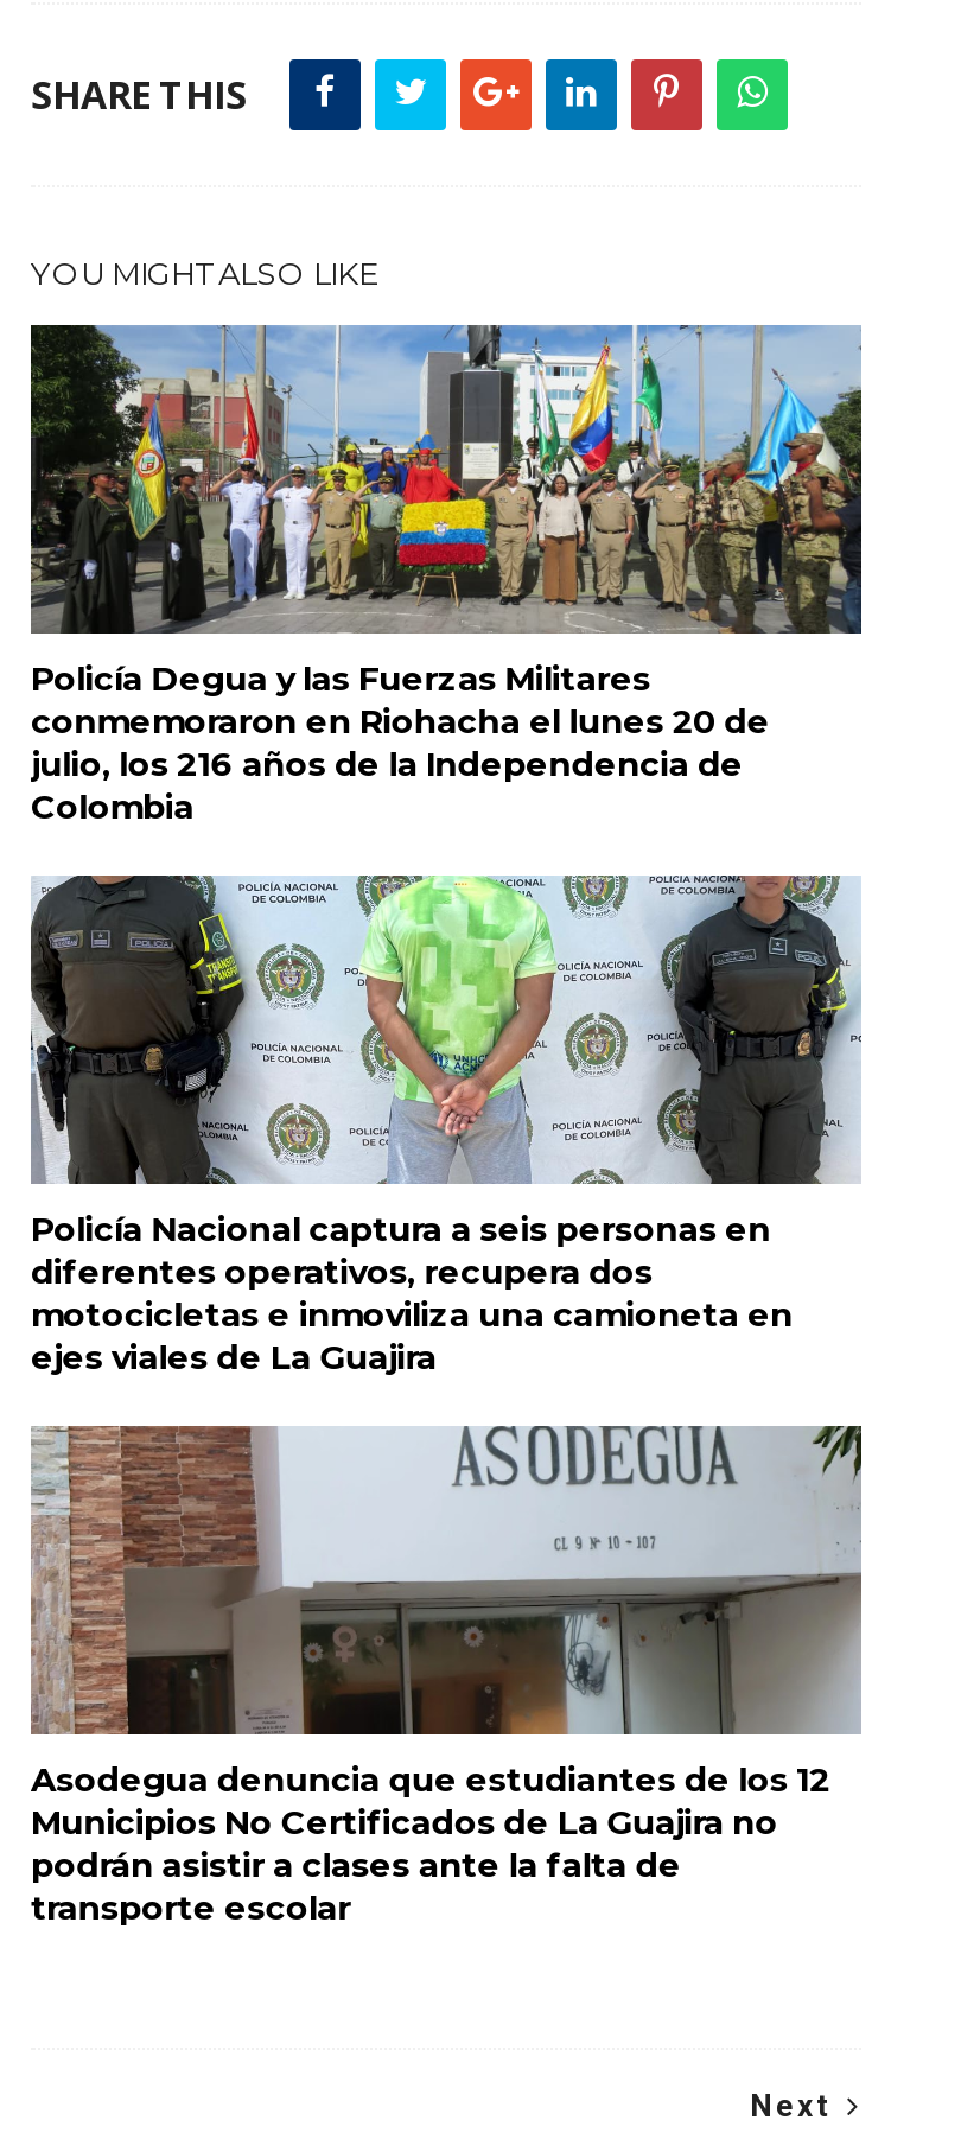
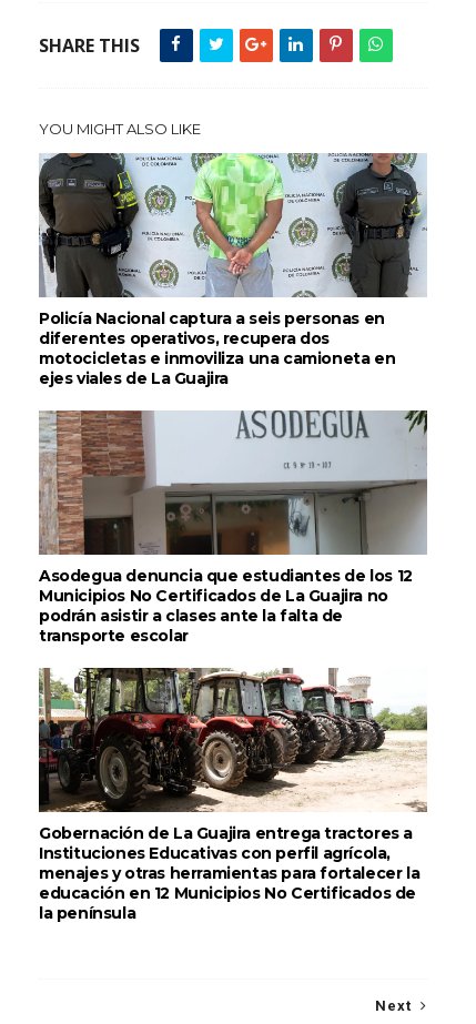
[28,323,864,828] [image] | Policía Degua y las Fuerzas Militares | conmemoraron en Riohacha el lunes 20 de | julio, los 216 años de la Independencia de | Colombia -> none
moved [26,871,864,1929] -> [37,151,428,646]: [image] | Policía Nacional captura a seis personas en | diferentes operativos, recupera dos | ... | podrán asistir a clases ante la falta de | transporte escolar
none -> [38,667,427,923] [image] | Gobernación de La Guajira entrega tractores a | Instituciones Educativas con perfil agrícola, | menajes y otras herramientas para fortalecer la | educación en 12 Municipios No Certificados de | la península

